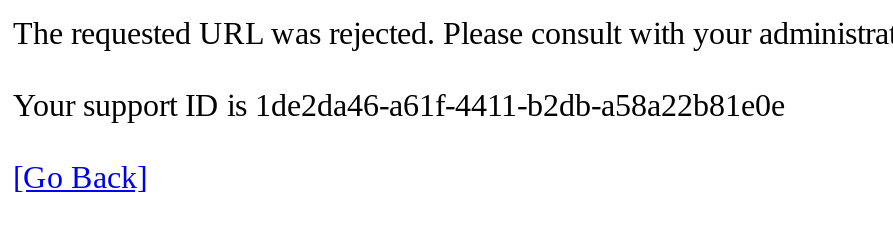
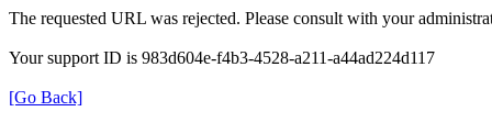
[13,88,785,122] Your support ID is 1de2da46-a61f-4411-b2db-a58a22b81e0e -> [9,48,435,67] Your support ID is 983d604e-f4b3-4528-a211-a44ad224d117

